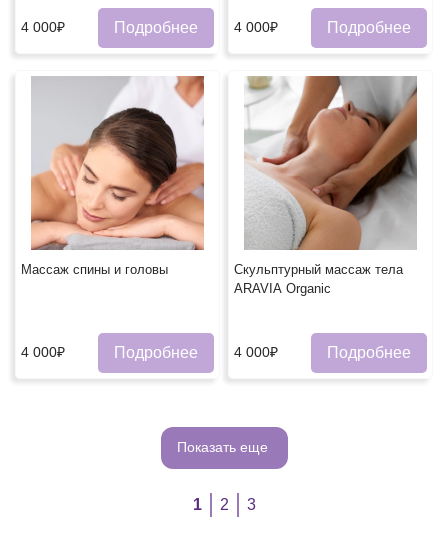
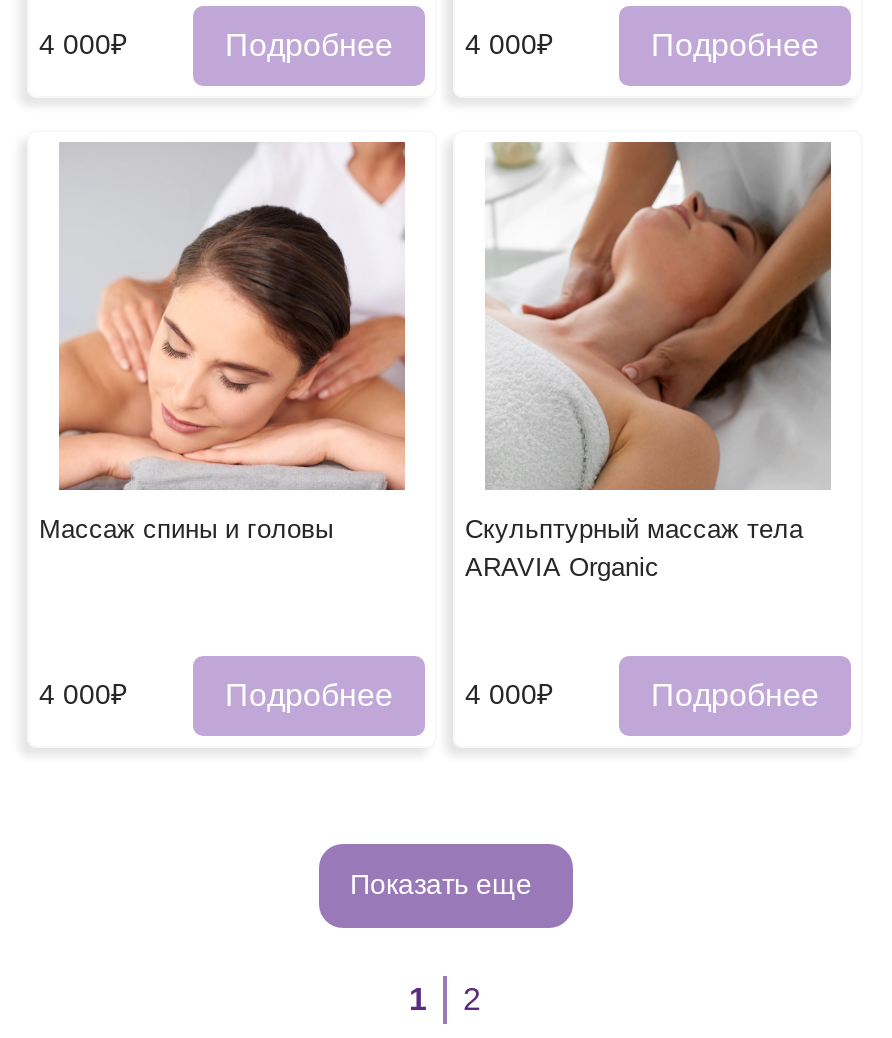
[246,495,255,512] 3 -> none

